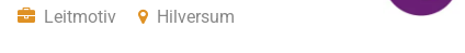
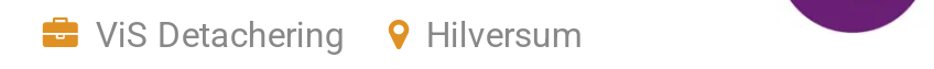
[44,6,117,27] Leitmotiv -> [96,13,345,55] ViS Detachering

